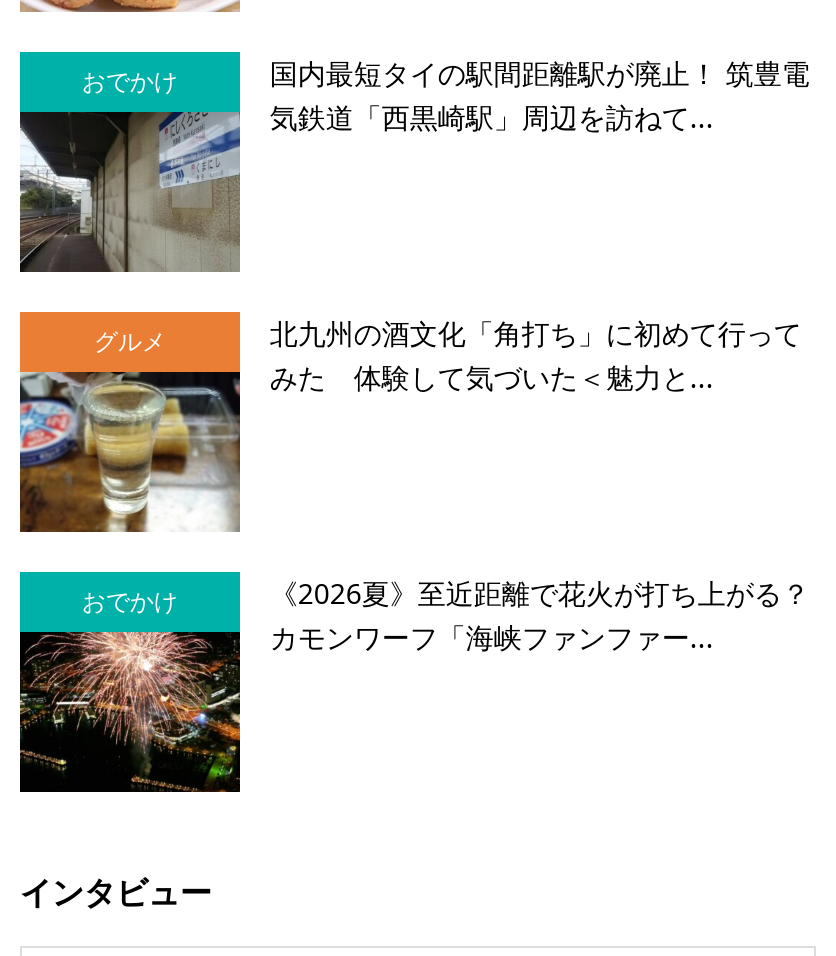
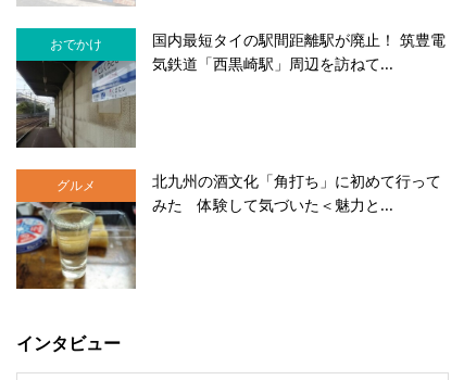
[18,570,810,794] [image] | おでかけ | 《2026夏》至近距離で花火が打ち上がる？ | カモンワーフ「海峡ファンファー... -> none

